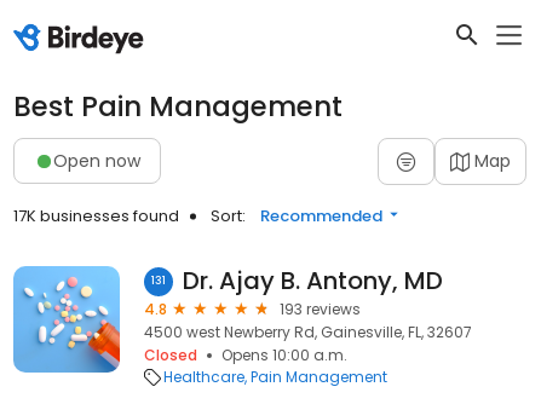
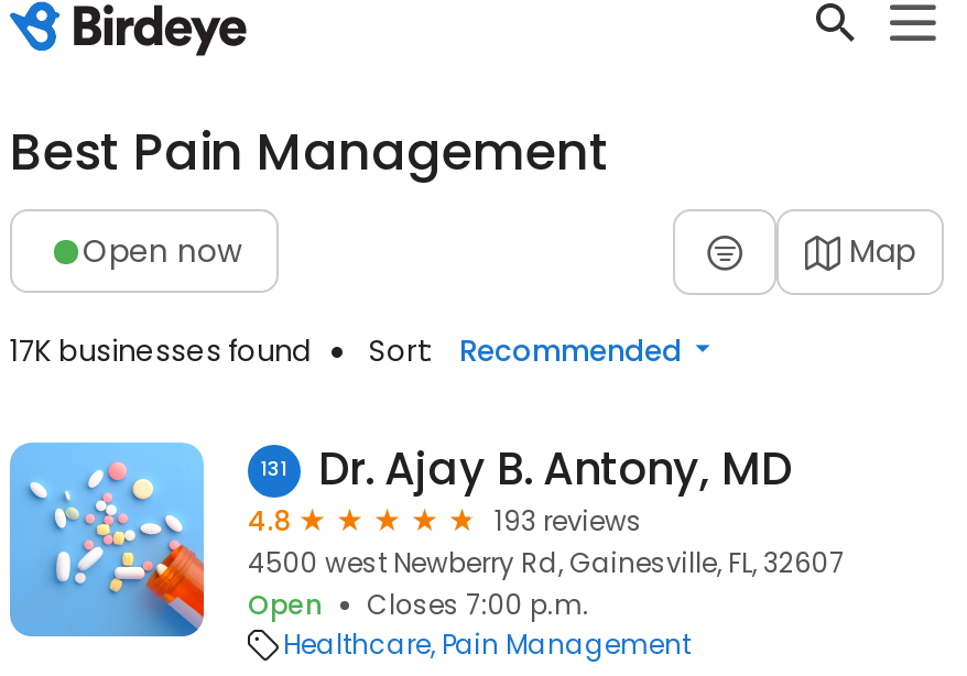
[144,345,347,365] Closed | Opens 10:00 a.m. -> [248,586,589,623] Open | Closes 7:00 p.m.

